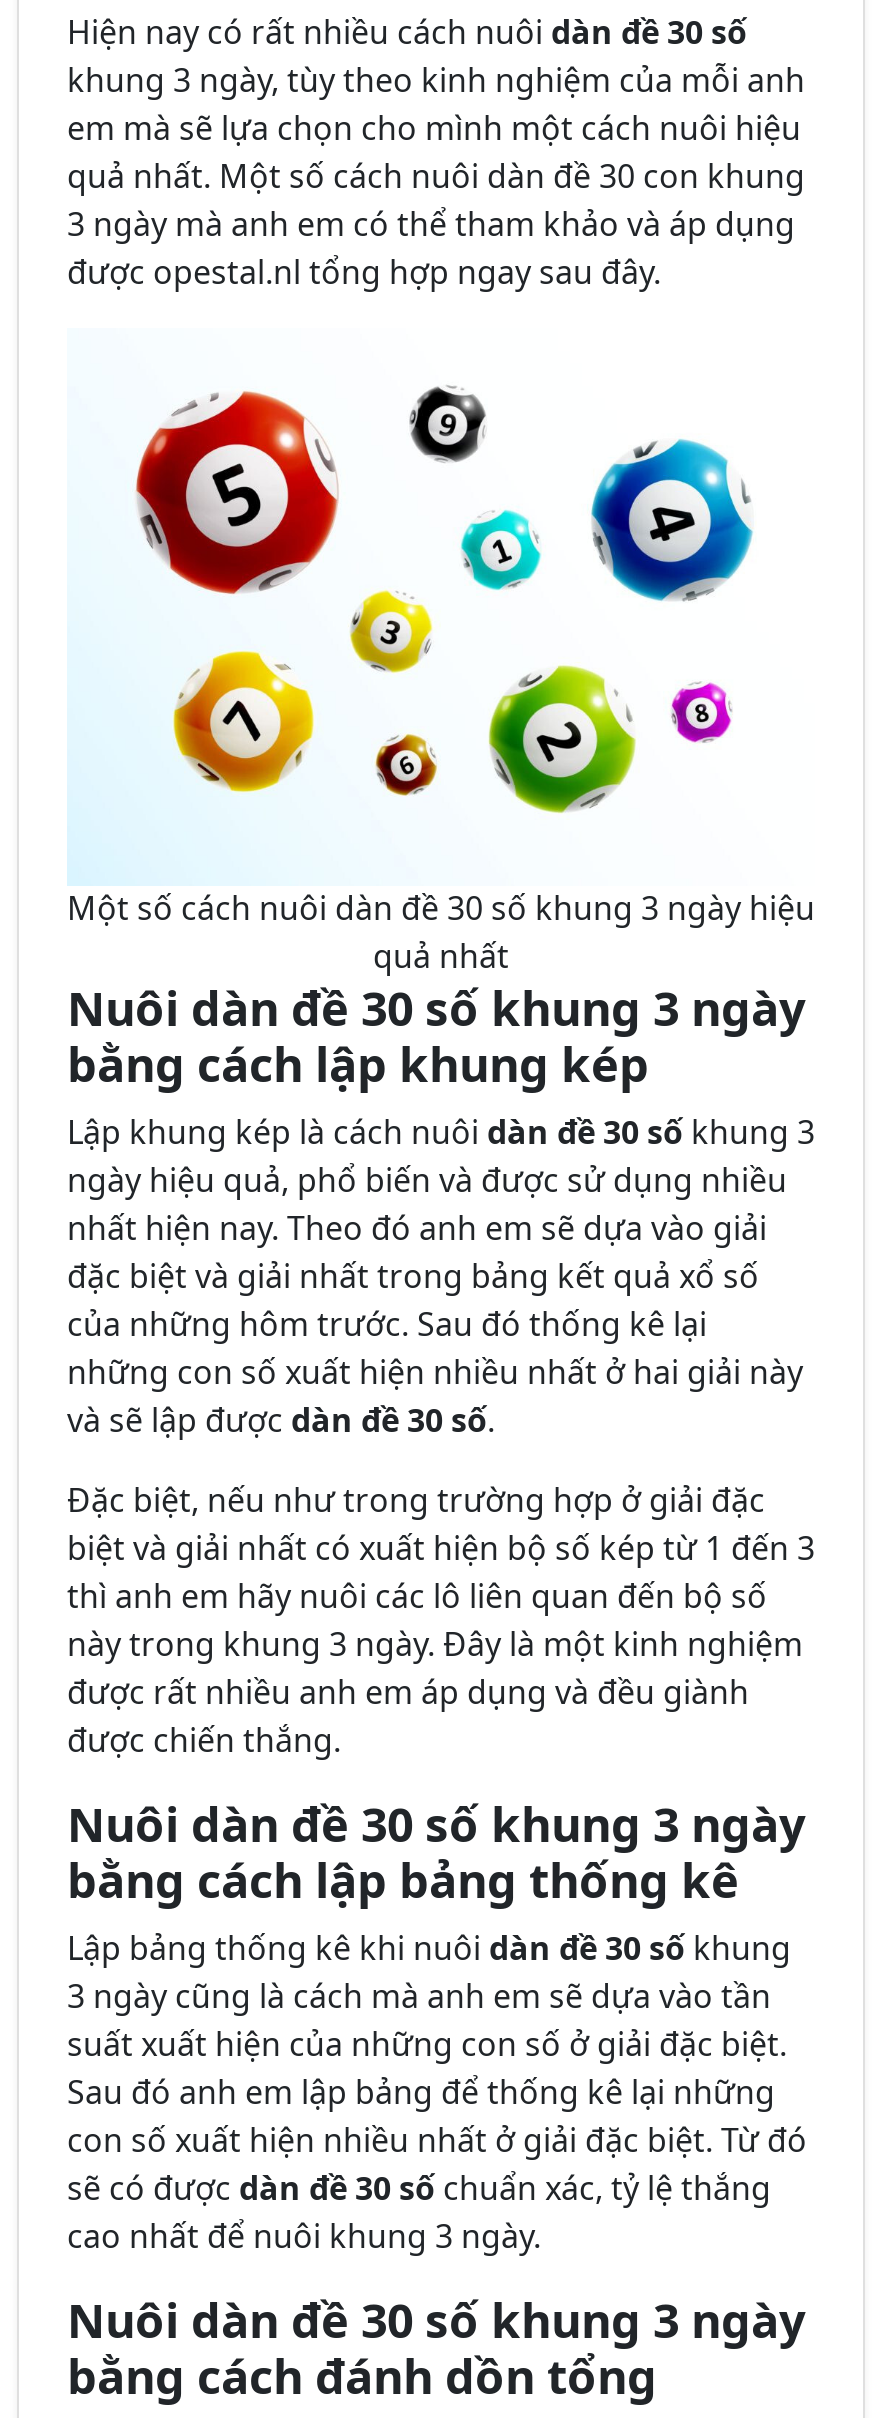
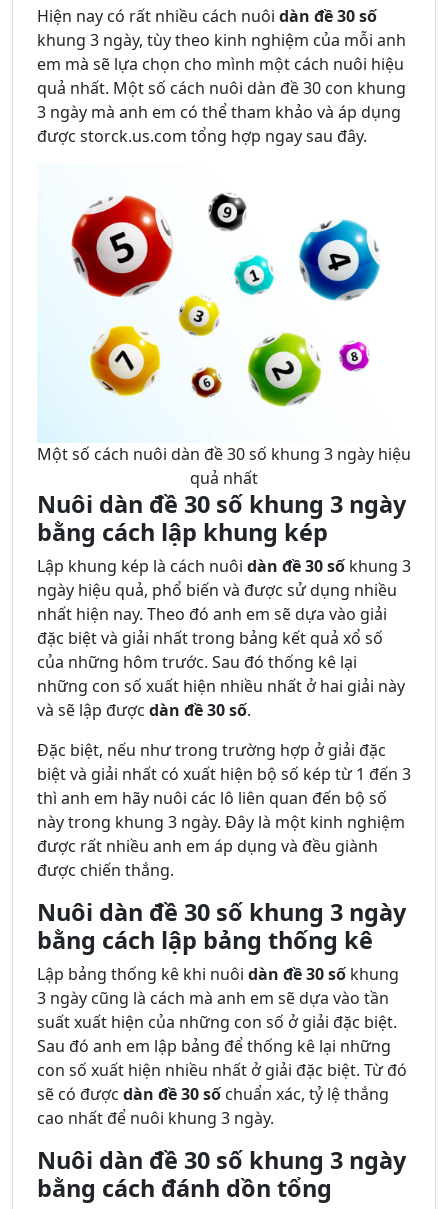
[67,250,661,294] được opestal.nl tổng hợp ngay sau đây. -> [37,125,367,147] được storck.us.com tổng hợp ngay sau đây.

